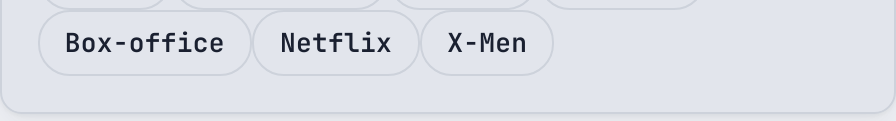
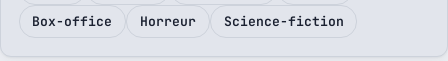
[280,26,527,60] Netflix | X-Men -> [140,13,344,30] Horreur | Science-fiction

